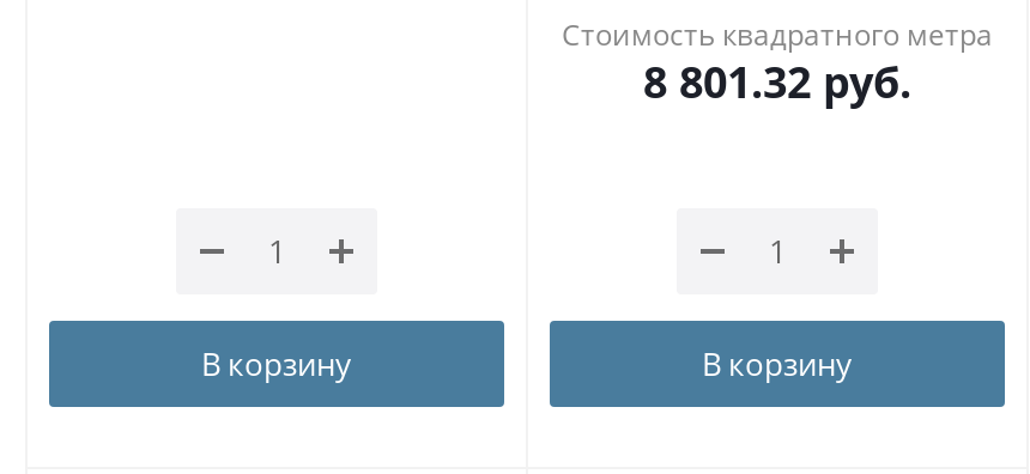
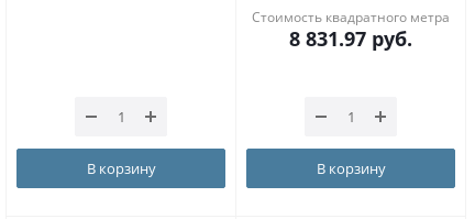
[643,53,911,110] 8 801.32 руб. -> [289,25,412,52] 8 831.97 руб.

